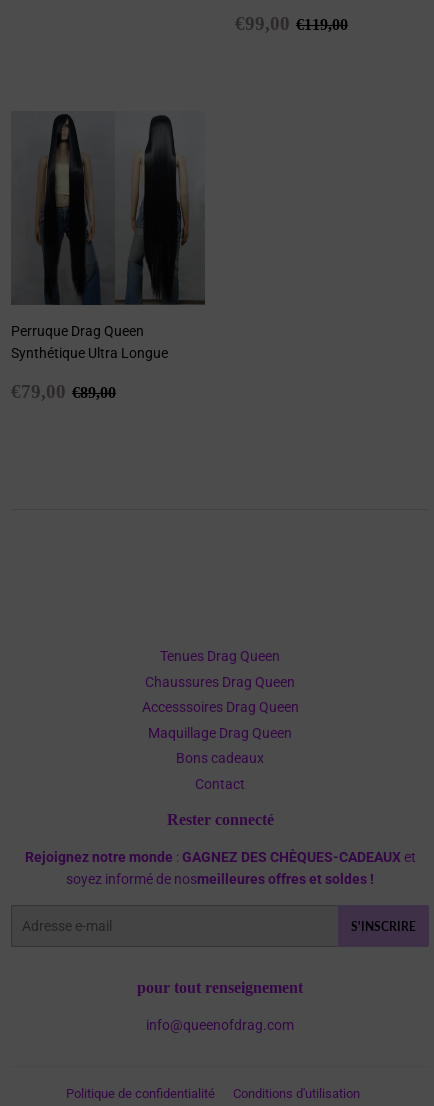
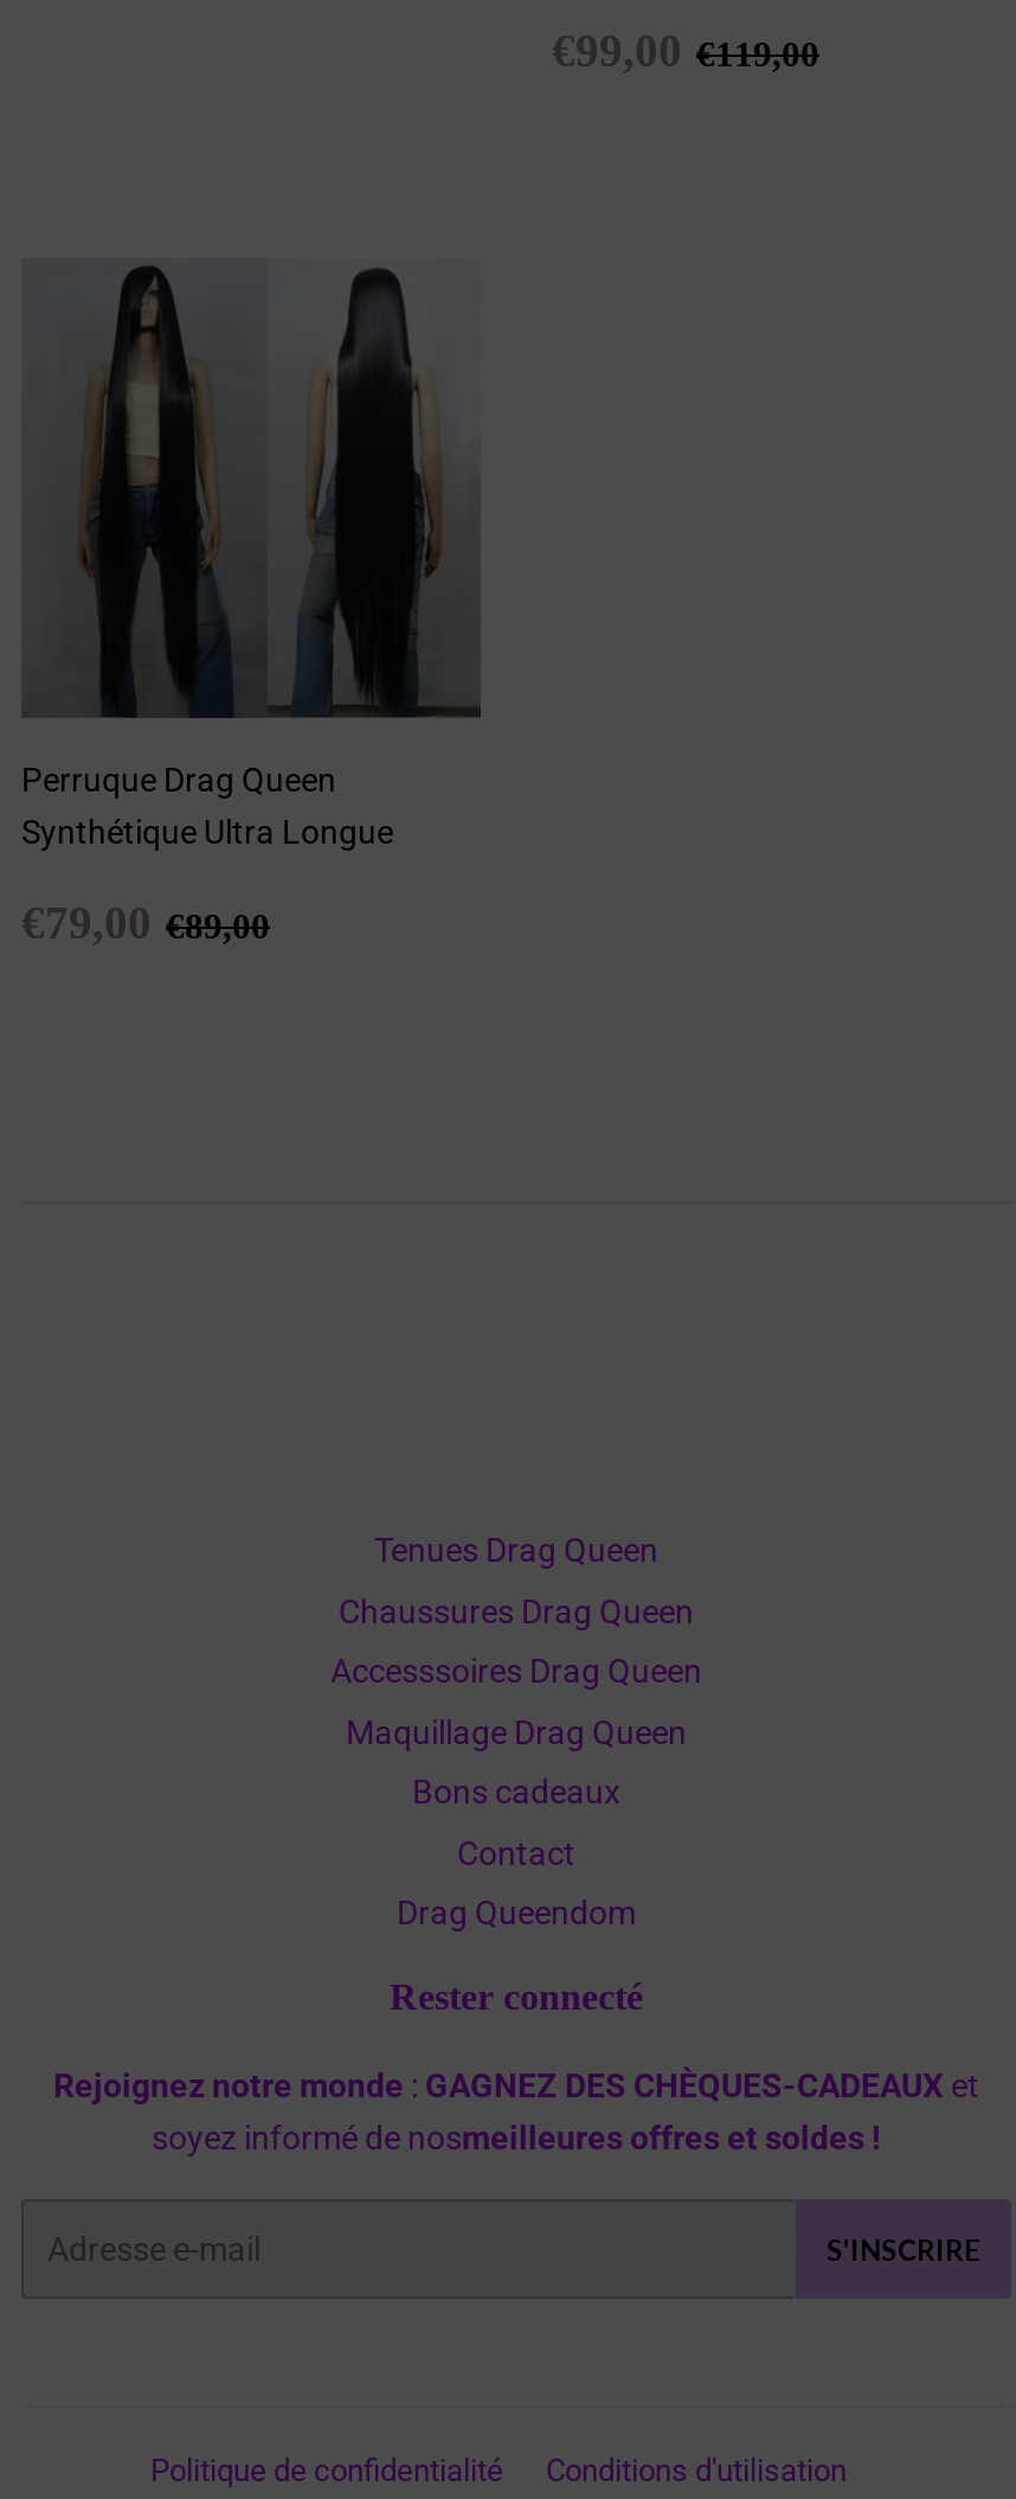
none -> [397,1894,636,1932] Drag Queendom
moved [24,811,416,934] -> [53,1977,980,2269]: Rester connecté | Rejoignez notre monde: GAGNEZ DES CHÈQUES-CADEAUX et | soyez informé de nosmeilleures offres et soldes ! | S'INSCRIRE
[137,979,303,1033] pour tout renseignement | info@queenofdrag.com -> none

